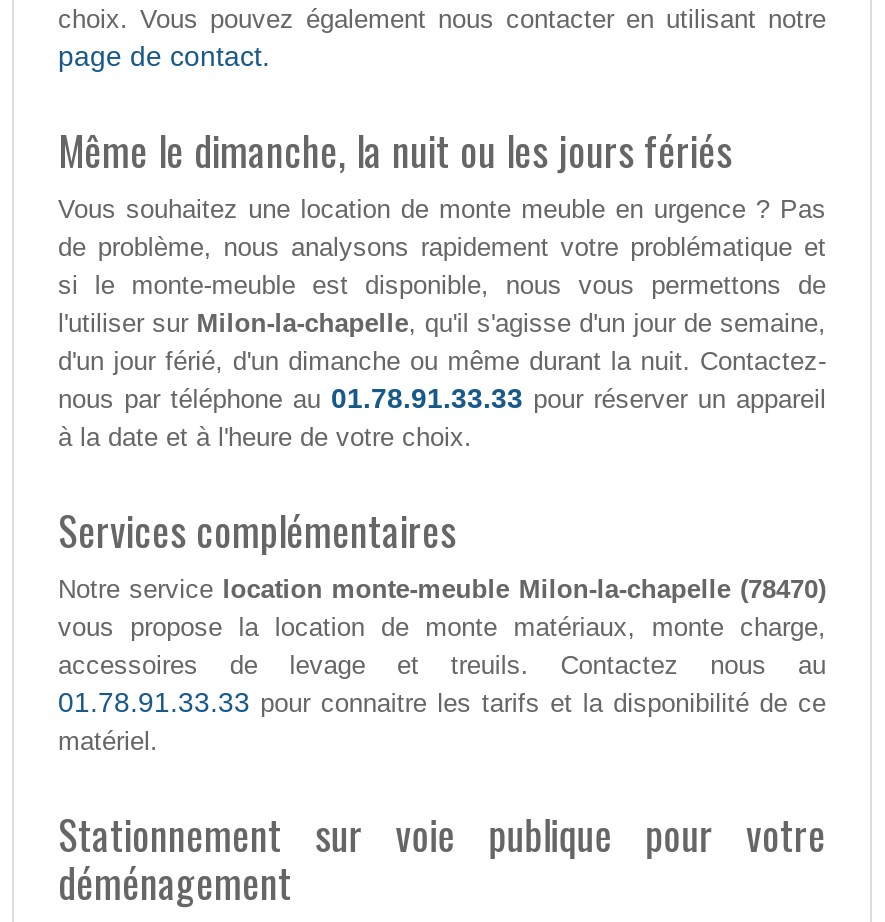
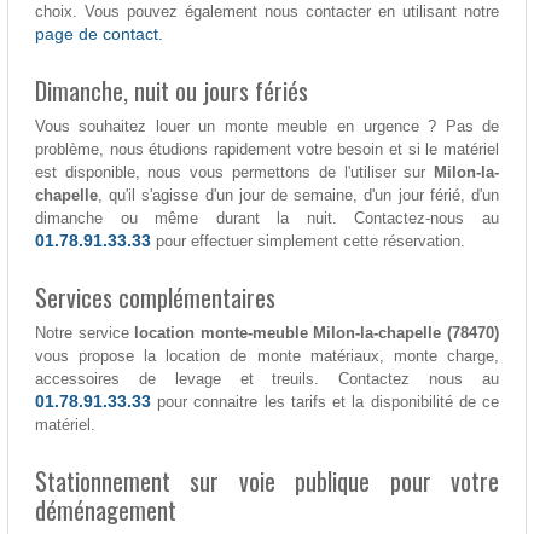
[58,121,826,453] Même le dimanche, la nuit ou les jours fériés | Vous souhaitez une location de monte meuble en urgence ? Pas | de problème, nous analysons rapidement votre problématique et | si le monte-meuble est disponible, nous vous permettons de | l'utiliser sur Milon-la-chapelle, qu'il s'agisse d'un jour de semaine, | d'un jour férié, d'un dimanche ou même durant la nuit. Contactez- | nous par téléphone au 01.78.91.33.33 pour réserver un appareil | à la date et à l'heure de votre choix. -> [35,73,499,251] Dimanche, nuit ou jours fériés | Vous souhaitez louer un monte meuble en urgence ? Pas de | problème, nous étudions rapidement votre besoin et si le matériel | est disponible, nous vous permettons de l'utiliser sur Milon-la- | chapelle, qu'il s'agisse d'un jour de semaine, d'un jour férié, d'un | dimanche ou même durant la nuit. Contactez-nous au | 01.78.91.33.33 pour effectuer simplement cette réservation.

